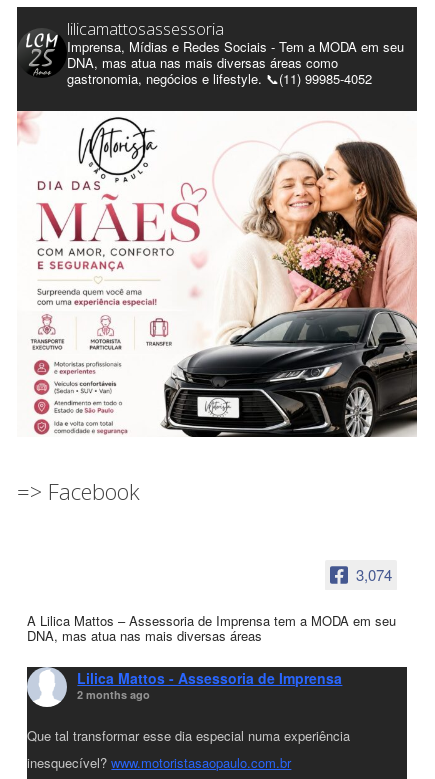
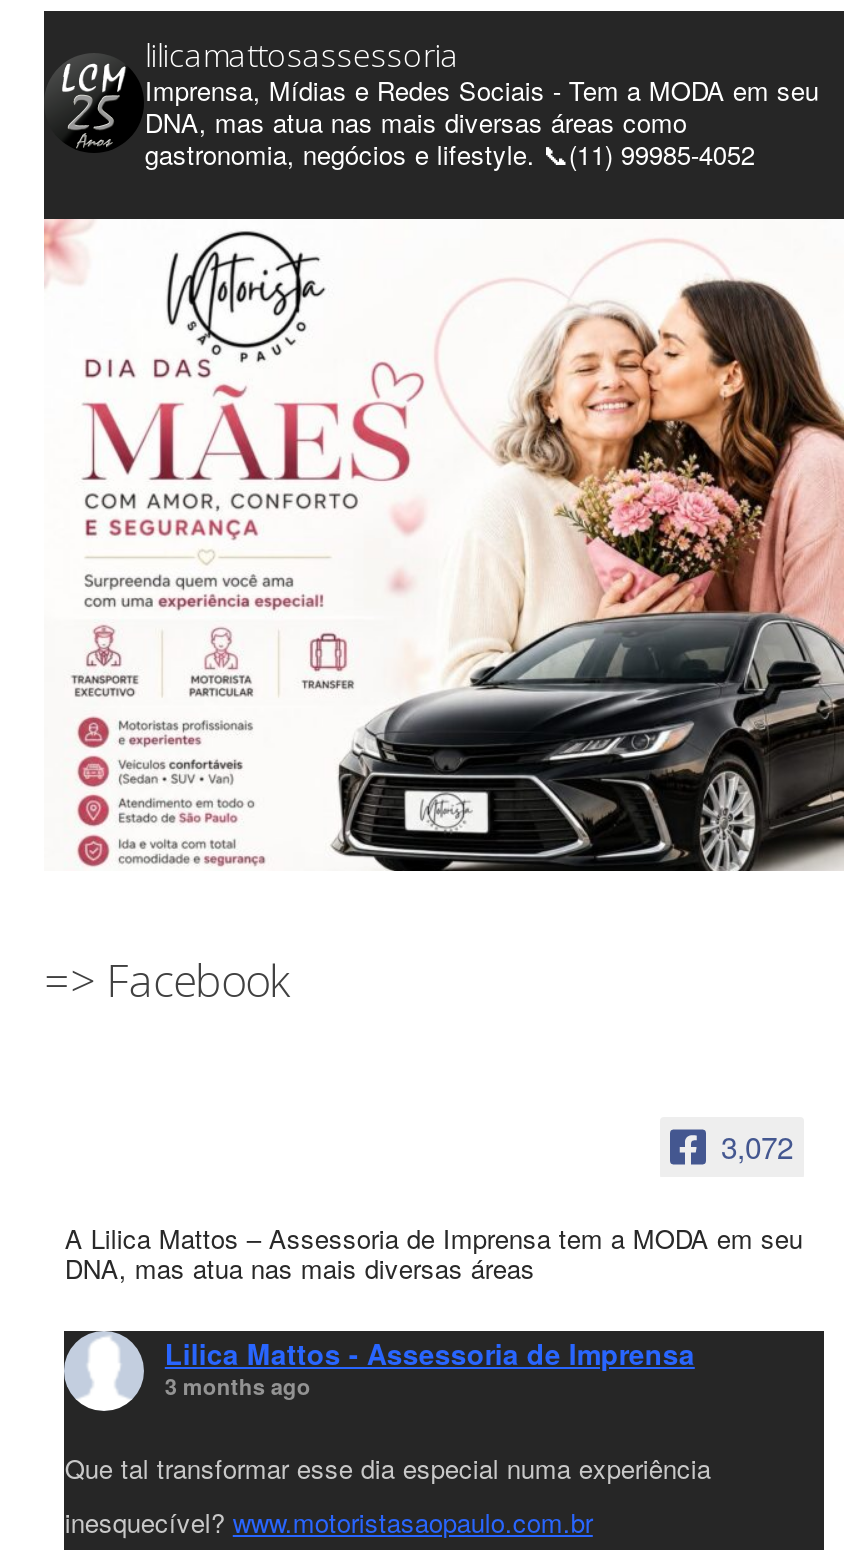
[355,564,391,585] 3,074 -> [721,1125,793,1167] 3,072
[77,687,150,702] 2 months ago -> [165,1372,311,1402] 3 months ago

